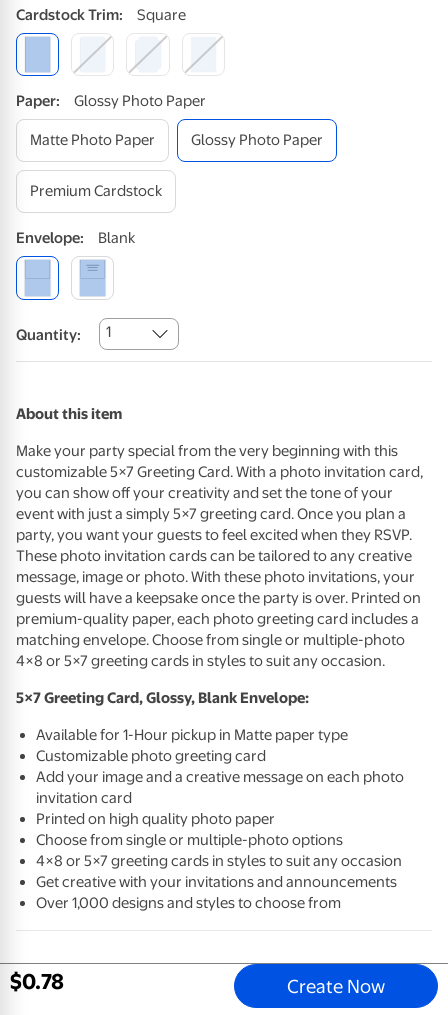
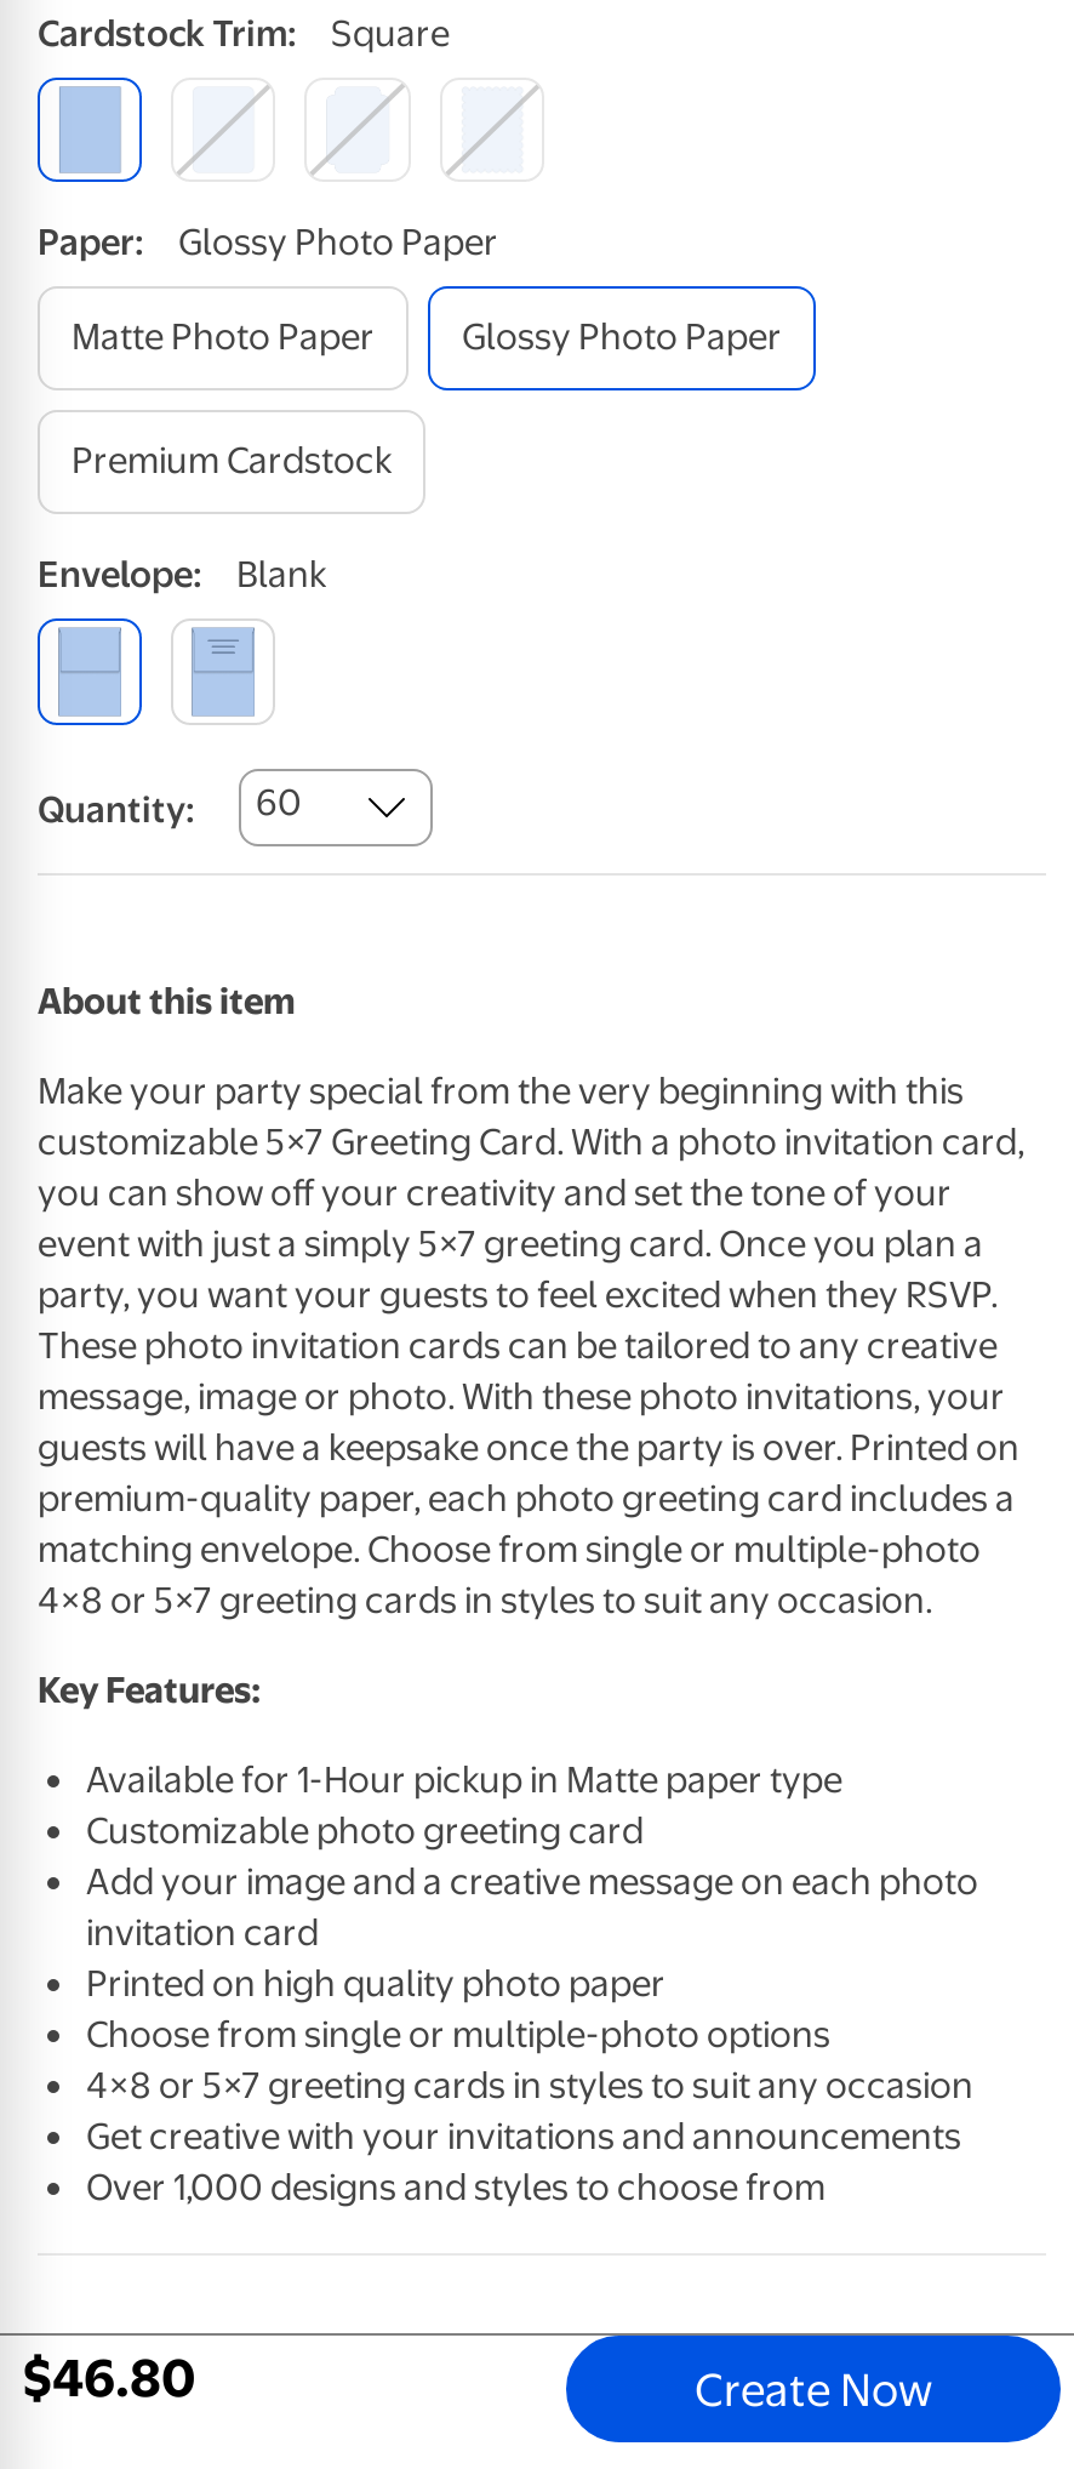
[16,323,111,343] Quantity: 1 -> [38,781,302,831] Quantity: 60
[16,688,309,706] 5×7 Greeting Card, Glossy, Blank Envelope: -> [38,1667,261,1711] Key Features:
[10,969,64,994] $0.78 -> [23,2348,195,2409] $46.80

